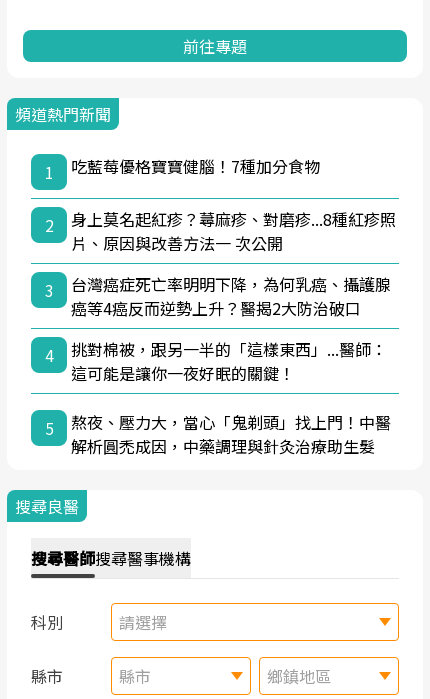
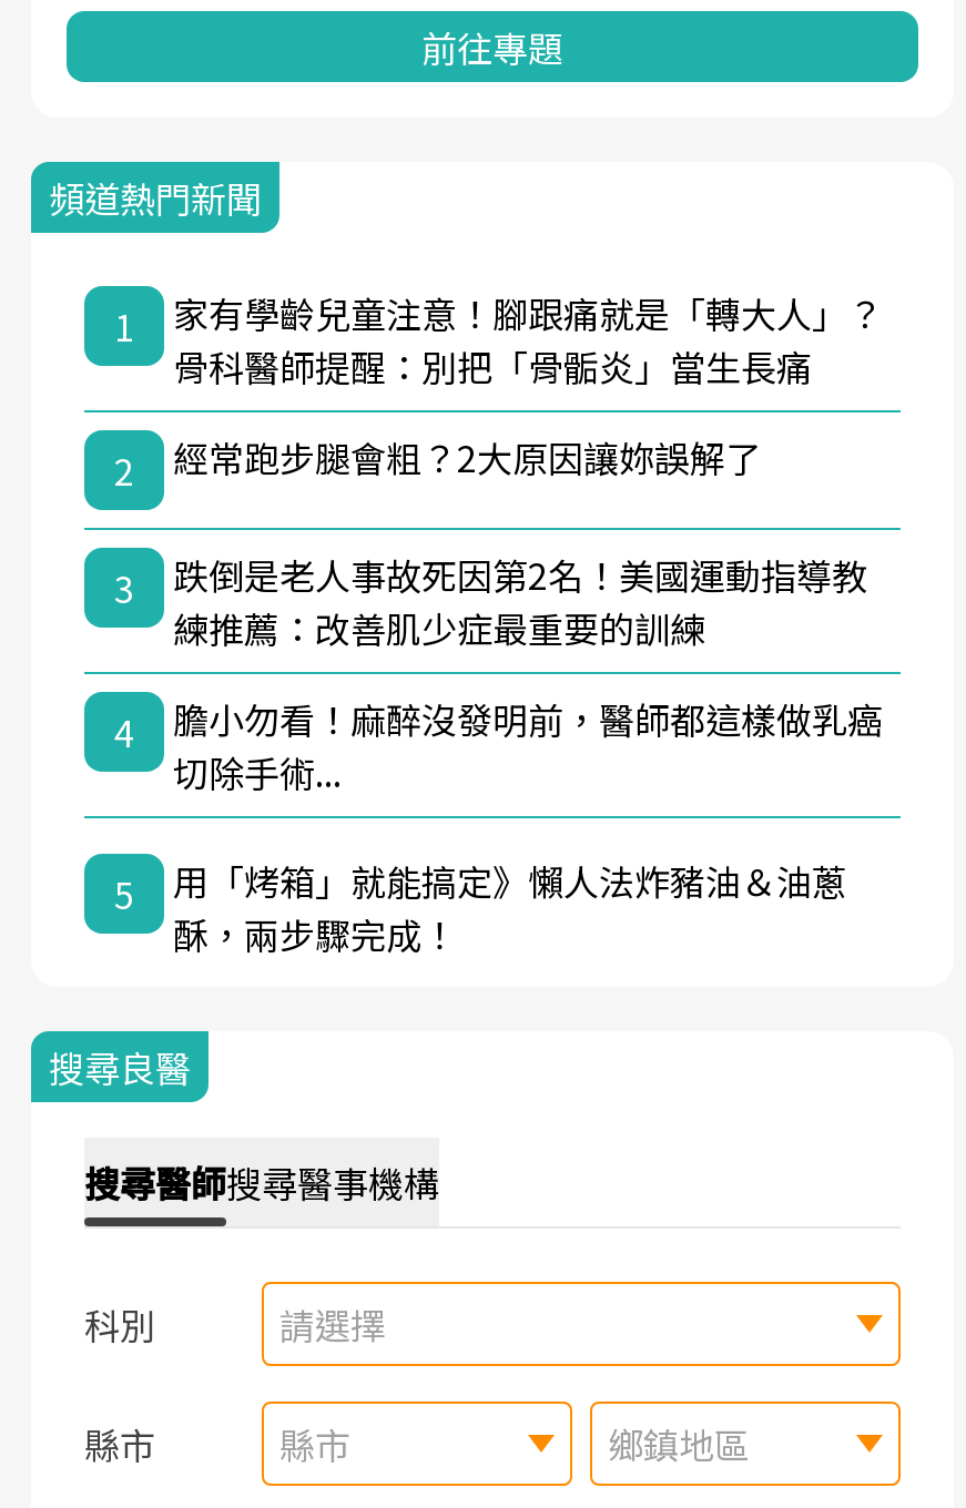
[71,154,320,178] 吃藍莓優格寶寶健腦！7種加分食物 -> [173,285,883,392] 家有學齡兒童注意！腳跟痛就是「轉大人」？ | 骨科醫師提醒：別把「骨骺炎」當生長痛
[71,207,396,255] 身上莫名起紅疹？蕁麻疹、對磨疹...8種紅疹照 | 片、原因與改善方法一 次公開 -> [173,430,761,483] 經常跑步腿會粗？2大原因讓妳誤解了
[71,272,391,320] 台灣癌症死亡率明明下降，為何乳癌、攝護腺 | 癌等4癌反而逆勢上升？醫揭2大防治破口 -> [173,547,867,654] 跌倒是老人事故死因第2名！美國運動指導教 | 練推薦：改善肌少症最重要的訓練
[71,337,387,385] 挑對棉被，跟另一半的「這樣東西」...醫師： | 這可能是讓你一夜好眠的關鍵！ -> [173,691,883,798] 膽小勿看！麻醉沒發明前，醫師都這樣做乳癌 | 切除手術...
[71,410,391,458] 熬夜、壓力大，當心「鬼剃頭」找上門！中醫 | 解析圓禿成因，中藥調理與針灸治療助生髮 -> [173,853,847,960] 用「烤箱」就能搞定》懶人法炸豬油＆油蔥 | 酥，兩步驟完成！

